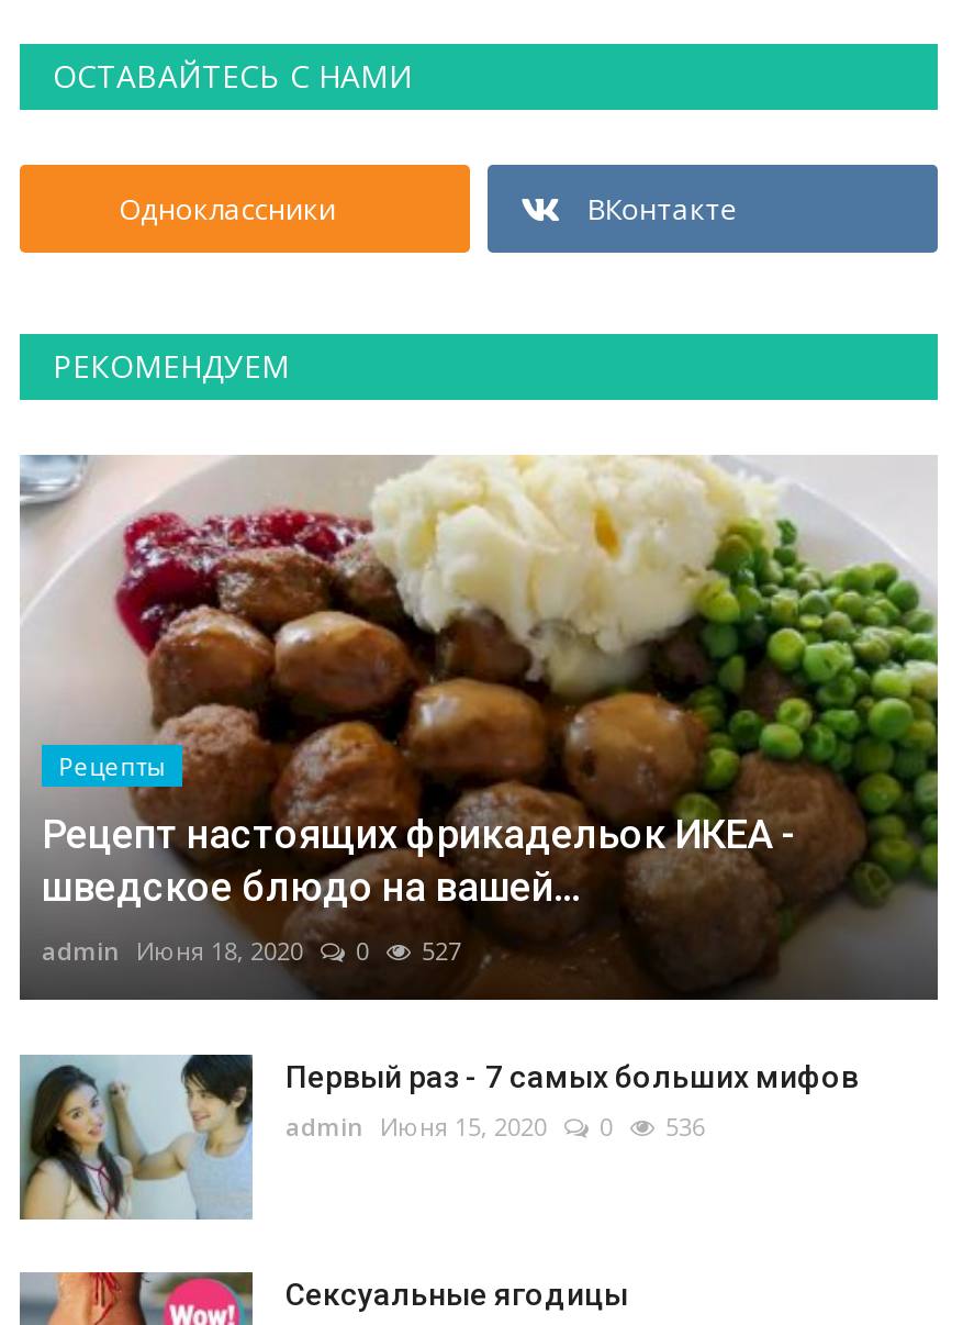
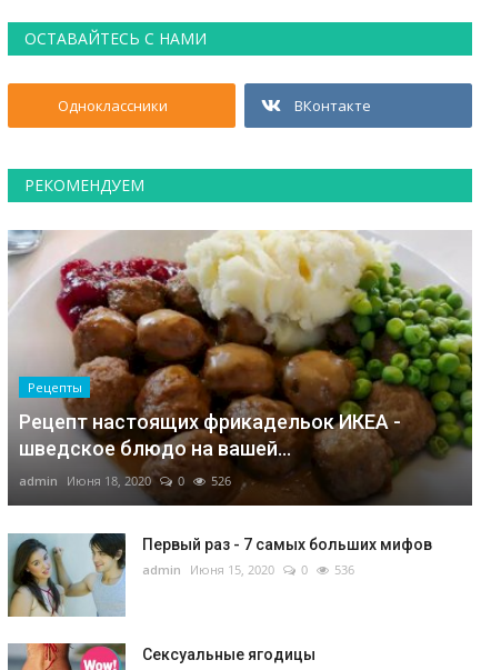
[422,935,461,968] 527 -> [211,473,231,489] 526

